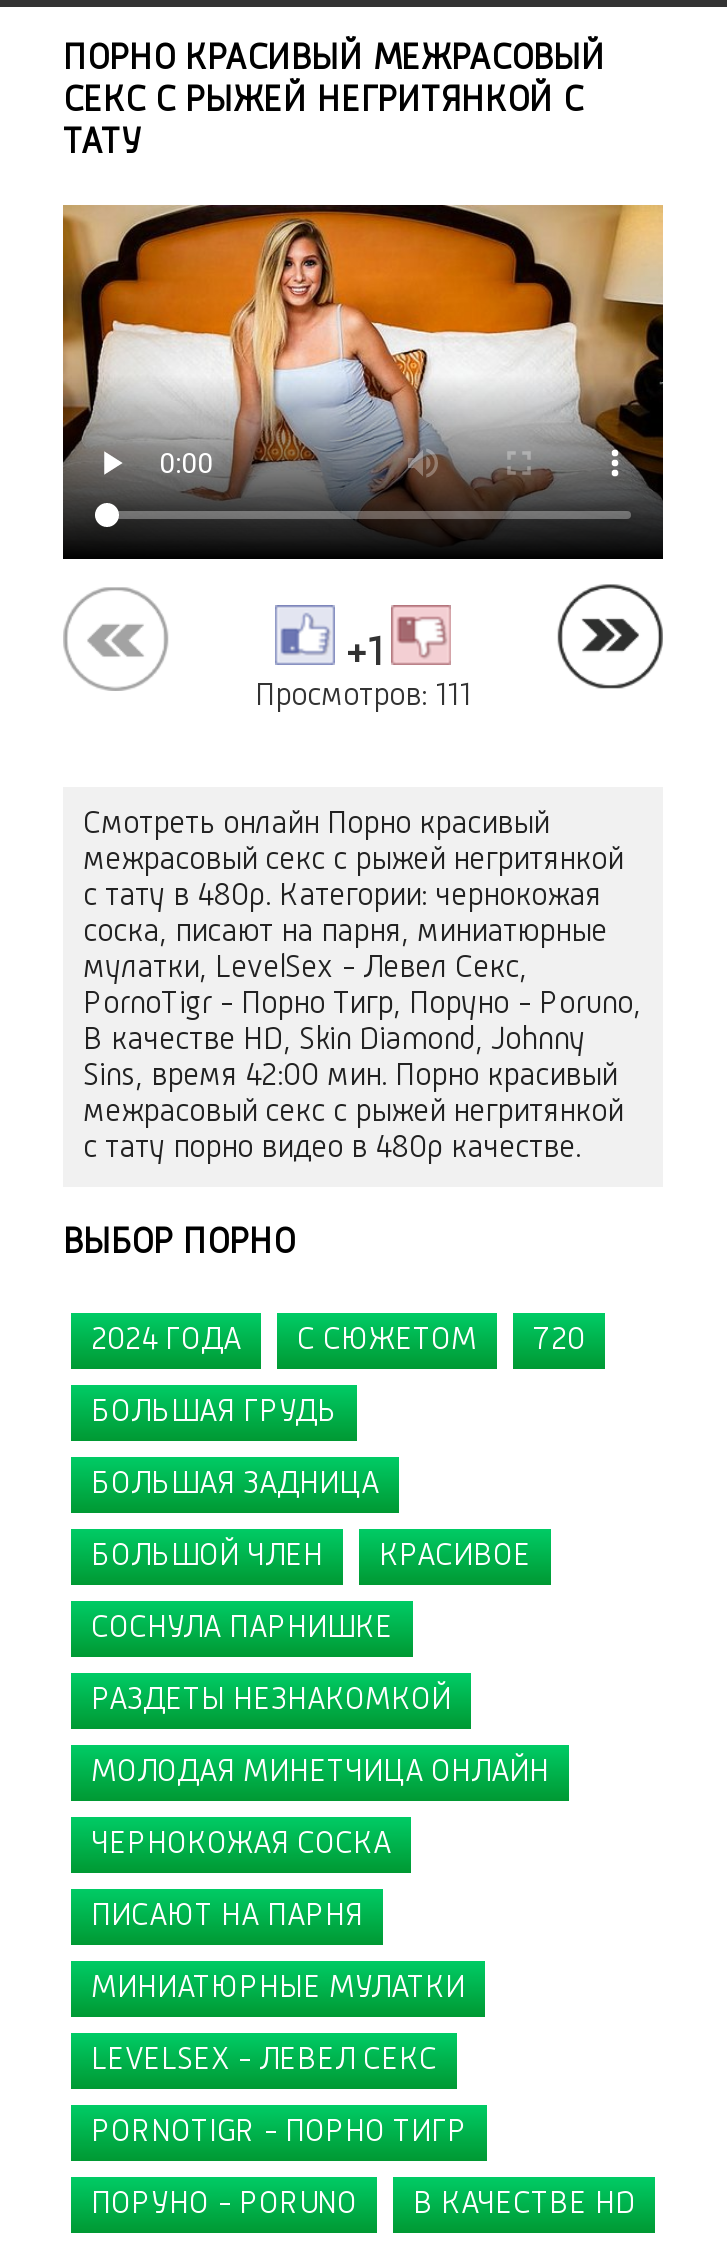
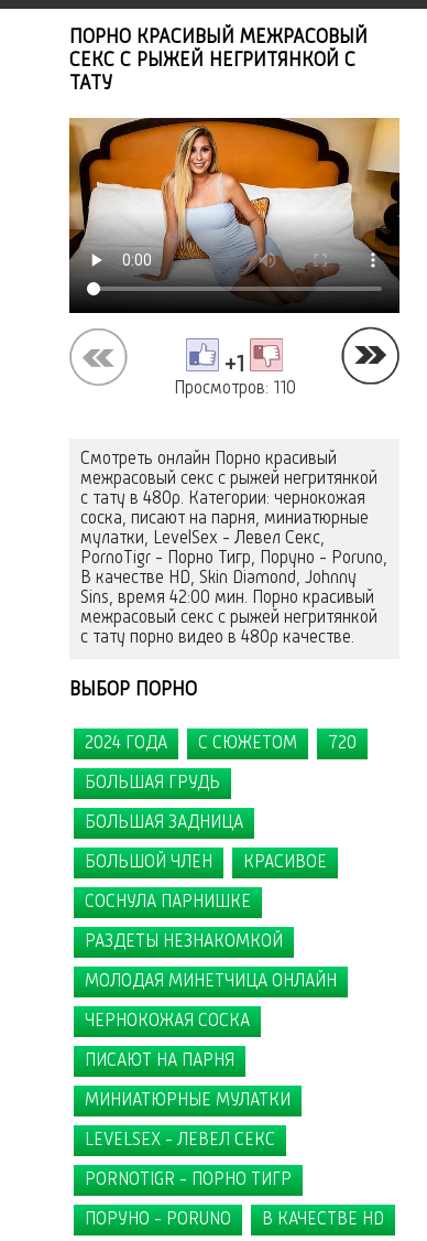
[255,680,471,712] Просмотров: 111 -> [173,380,295,398] Просмотров: 110

